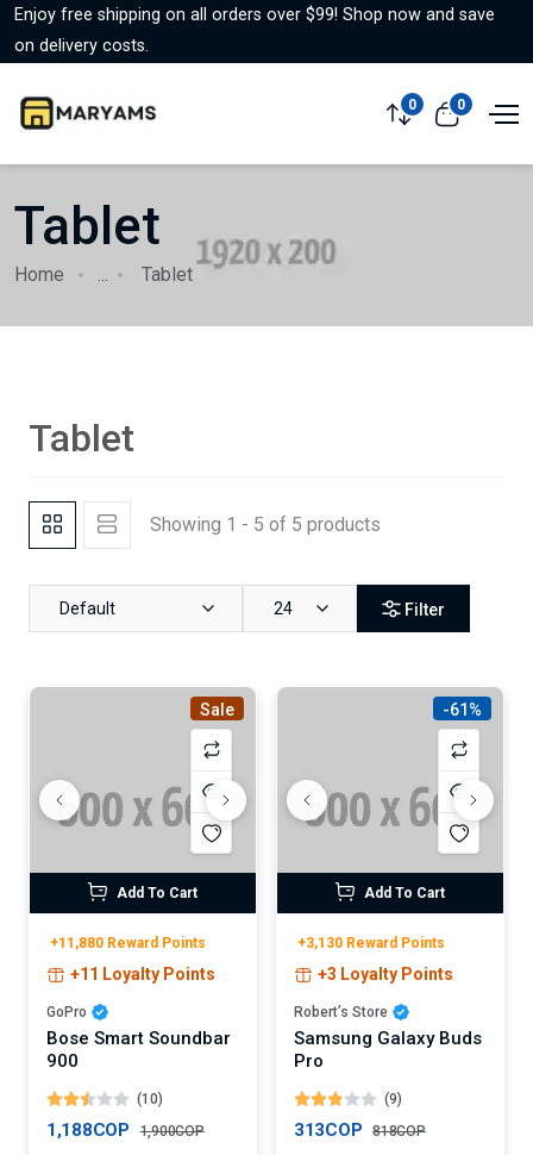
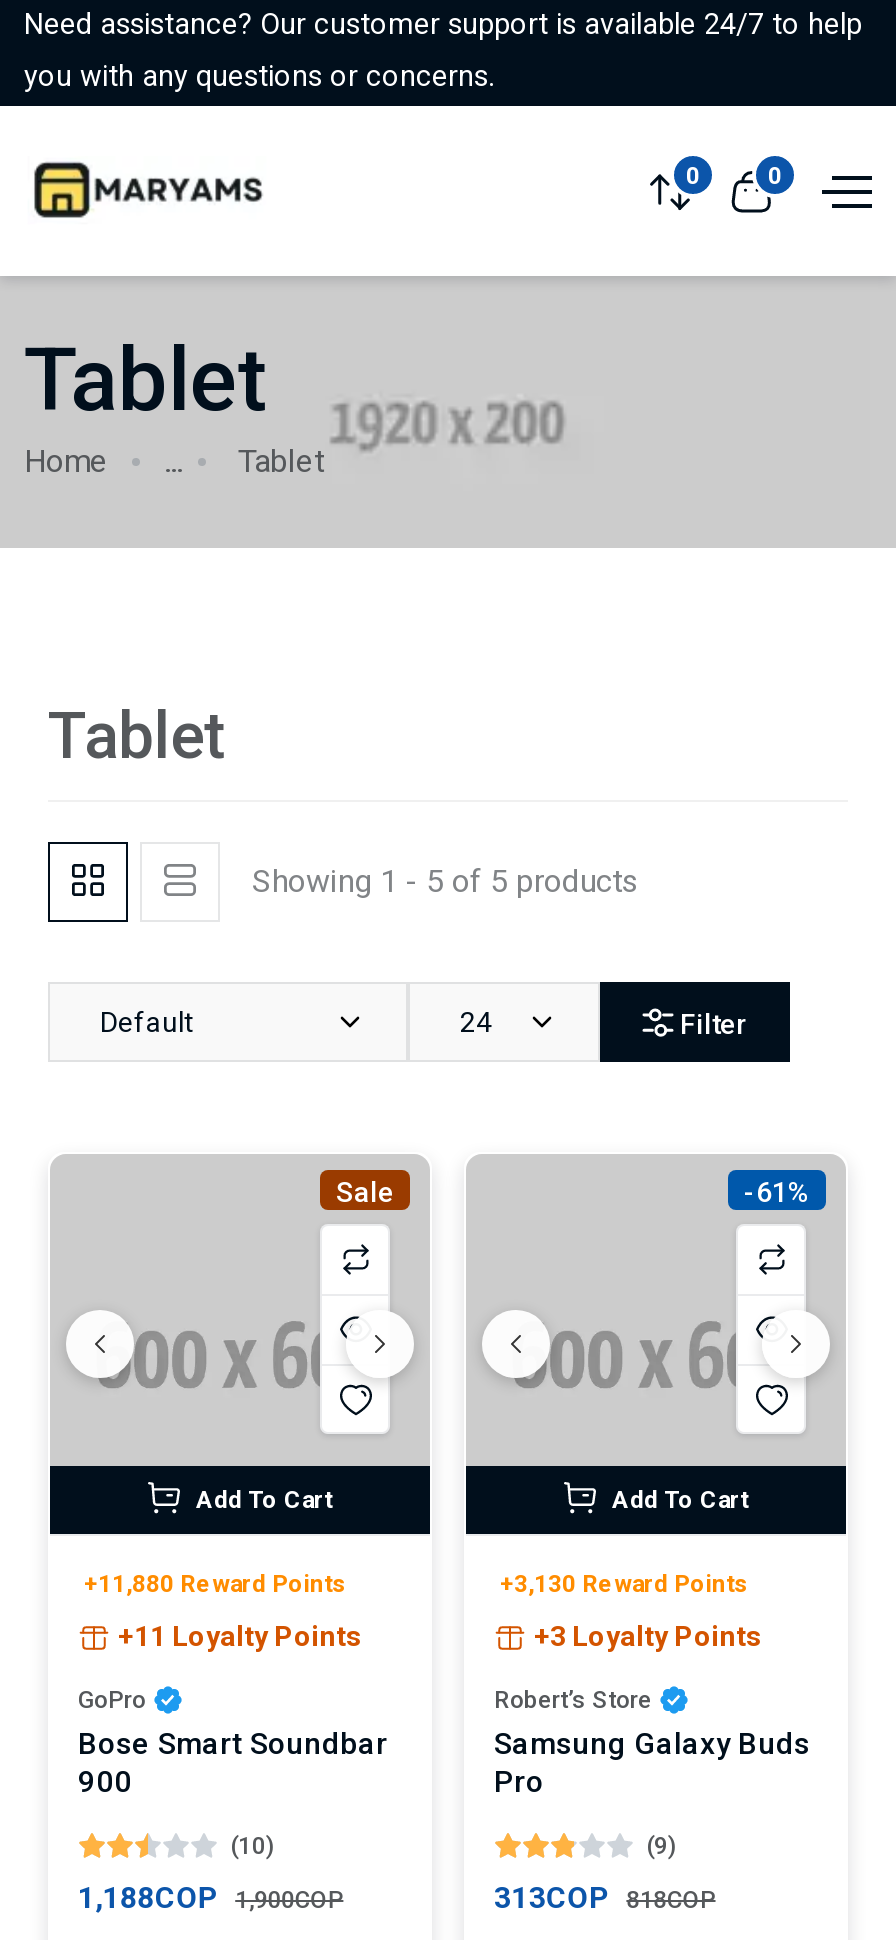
[14,5,495,25] Enjoy free shipping on all orders over $99! Shop now and save -> [24,8,862,42] Need assistance? Our customer support is available 24/7 to help
[14,36,149,56] on delivery costs. -> [24,60,494,94] you with any questions or concerns.

